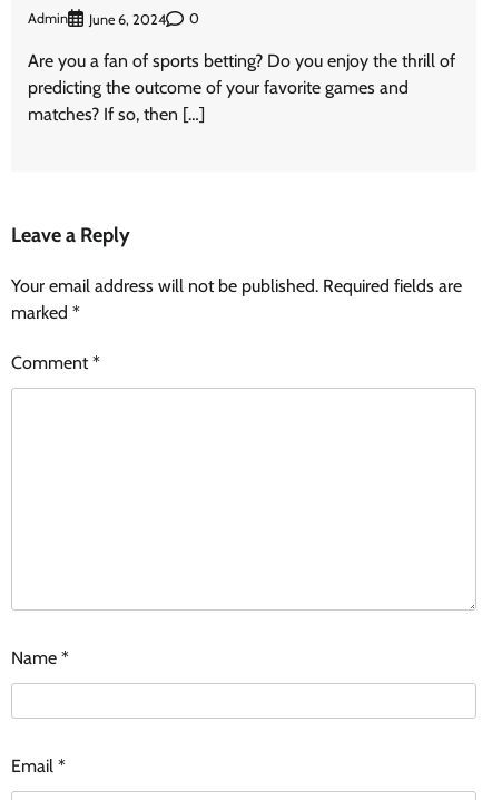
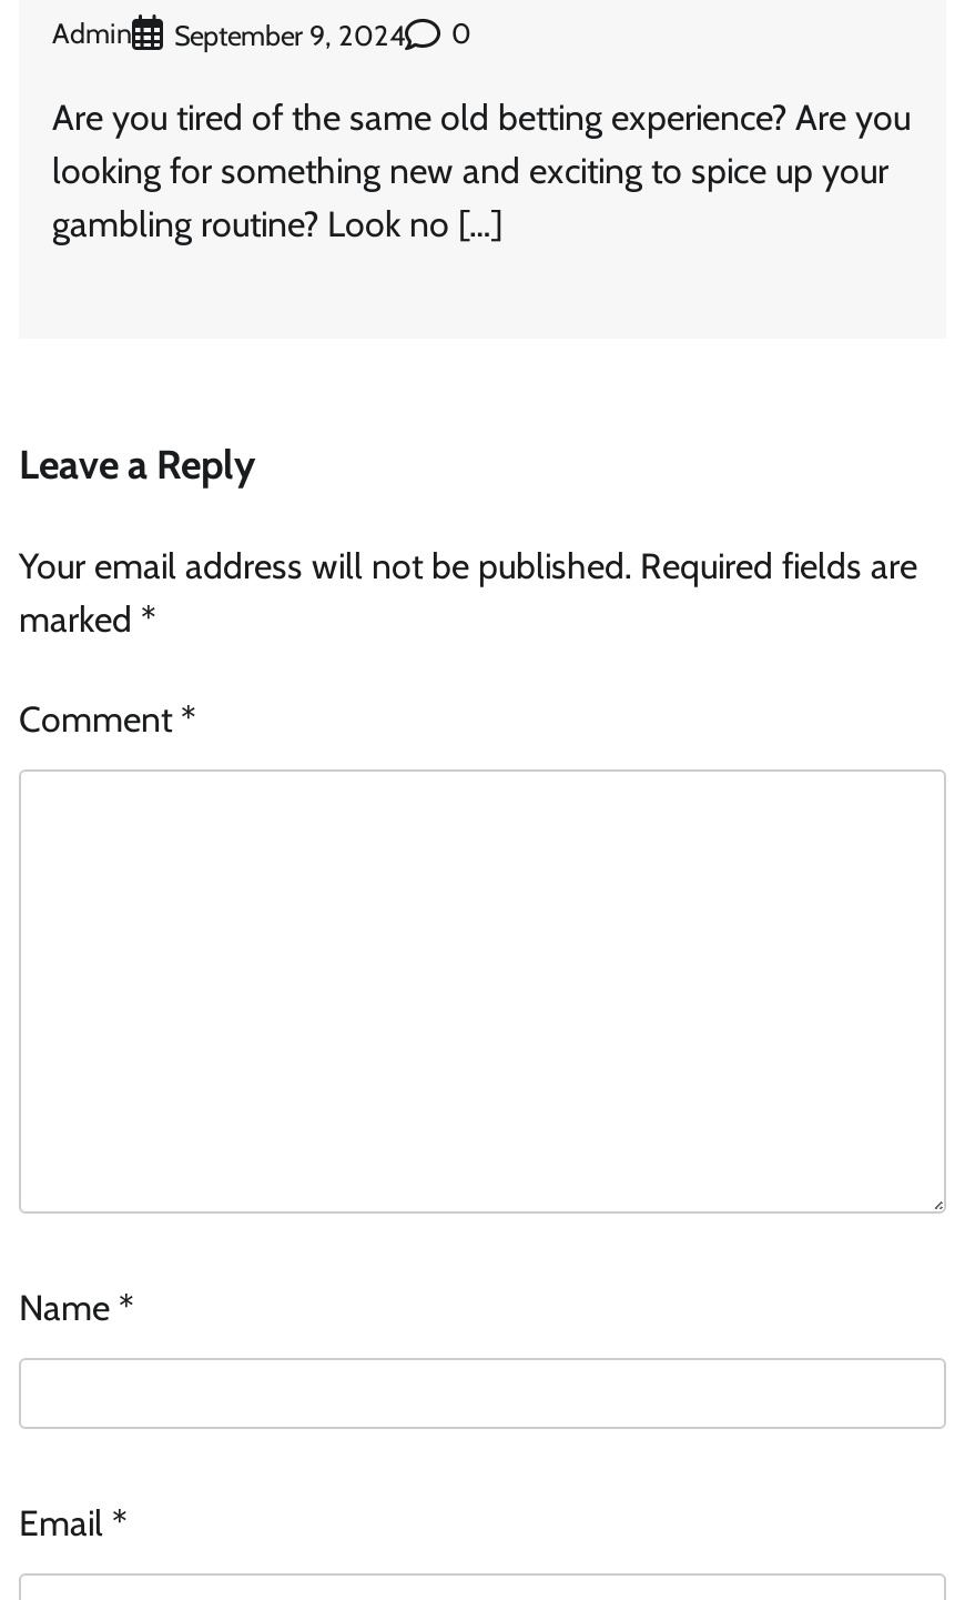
[89,11,166,27] June 6, 2024 -> [174,19,405,52] September 9, 2024
[28,50,455,124] Are you a fan of sports betting? Do you enjoy the thrill of | predicting the outcome of your favorite games and | matches? If so, then […] -> [52,97,911,246] Are you tired of the same old betting experience? Are you | looking for something new and exciting to spice up your | gambling routine? Look no […]

